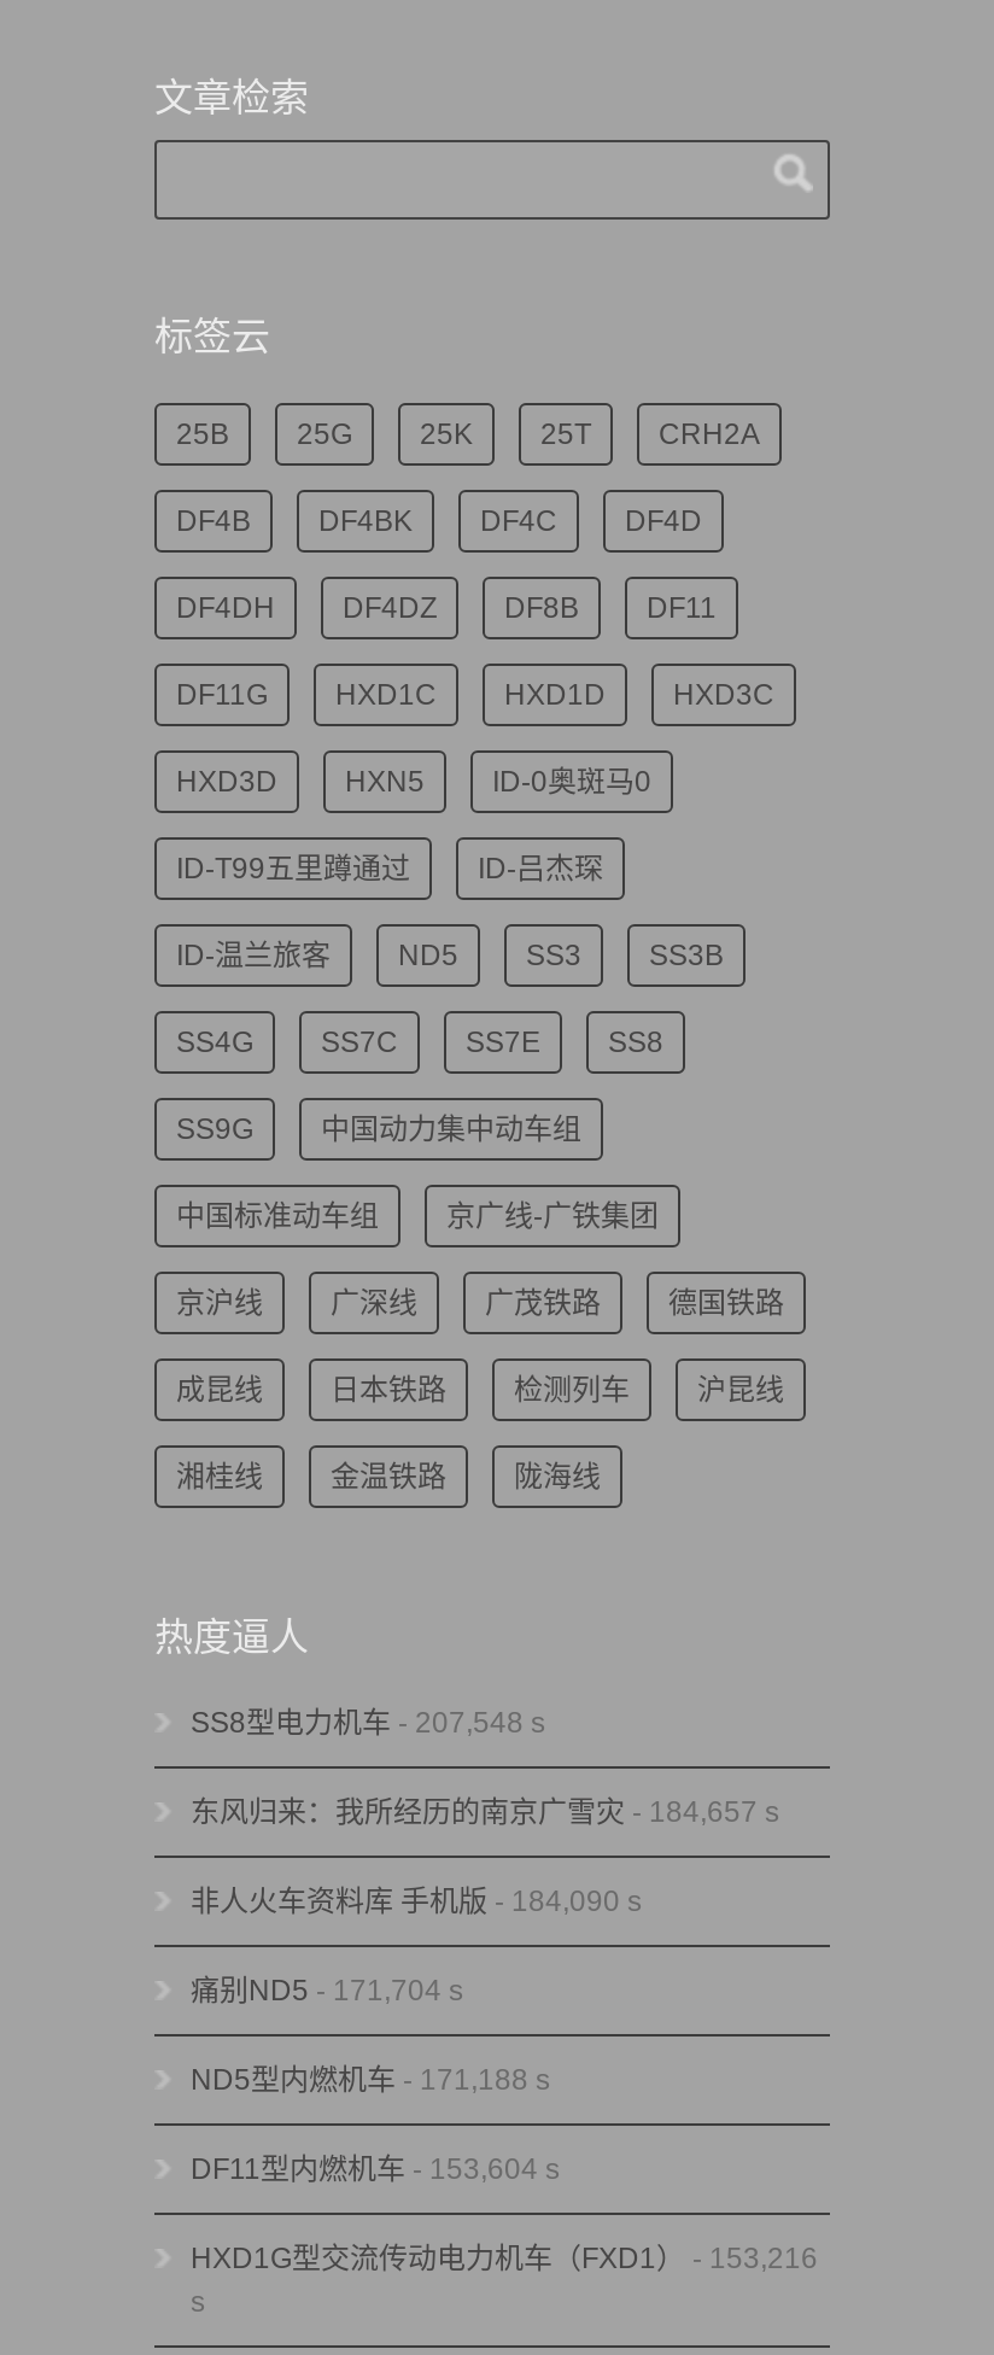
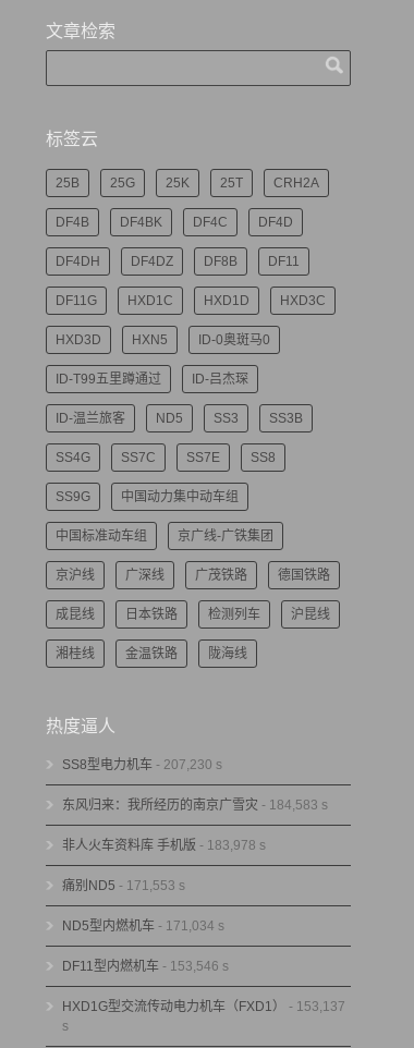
[191,1705,545,1739] SS8型电力机车- 207,548 s -> [62,757,222,772] SS8型电力机车- 207,230 s
[191,1794,779,1828] 东风归来：我所经历的南京广雪灾- 184,657 s -> [62,797,328,812] 东风归来：我所经历的南京广雪灾- 184,583 s
[191,1884,642,1918] 非人火车资料库 手机版- 184,090 s -> [62,837,266,853] 非人火车资料库 手机版- 183,978 s
[191,1973,463,2007] 痛别ND5 - 171,704 s -> [62,878,185,893] 痛别ND5 - 171,553 s
[191,2062,550,2096] ND5型内燃机车- 171,188 s -> [62,918,224,933] ND5型内燃机车- 171,034 s
[191,2152,560,2185] DF11型内燃机车- 153,604 s -> [62,958,229,974] DF11型内燃机车- 153,546 s
[191,2241,818,2275] HXD1G型交流传动电力机车（FXD1）- 153,216 -> [62,999,345,1014] HXD1G型交流传动电力机车（FXD1）- 153,137

